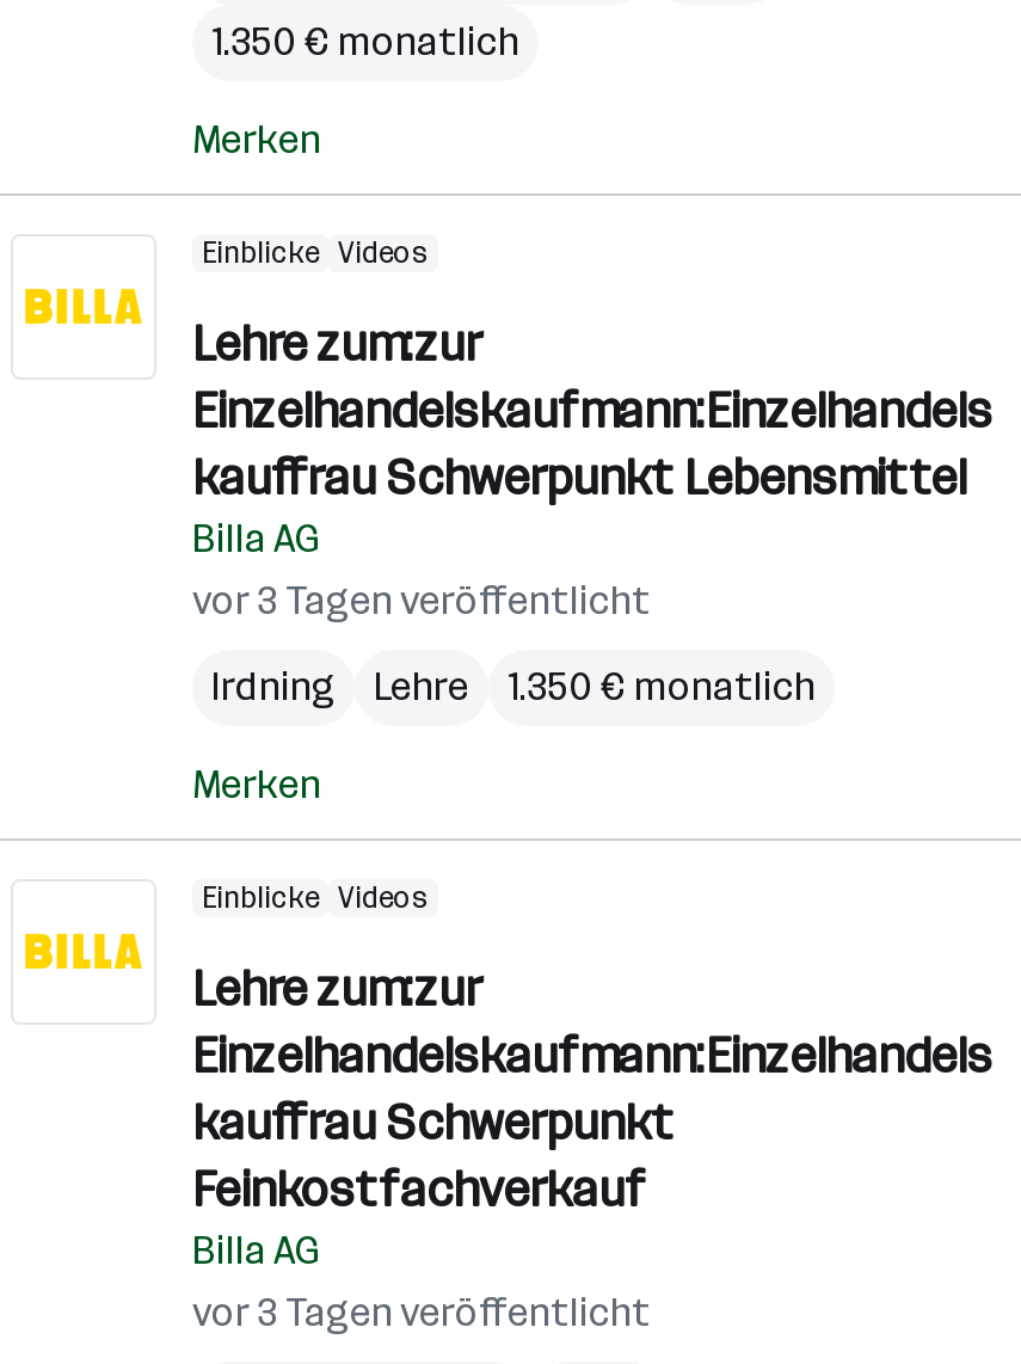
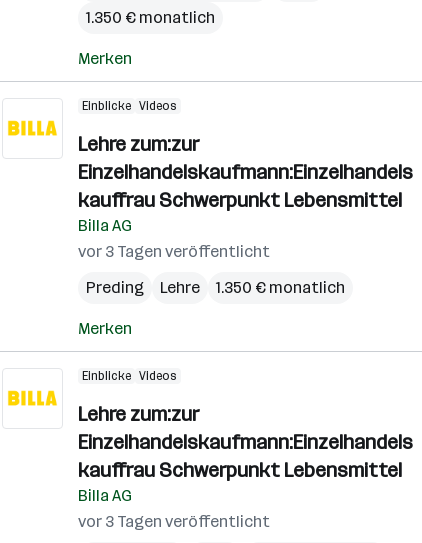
[211,664,336,709] Irdning -> [86,278,144,297] Preding
[192,1094,675,1218] kauffrau Schwerpunkt | Feinkostfachverkauf -> [78,458,402,482] kauffrau Schwerpunkt Lebensmittel

